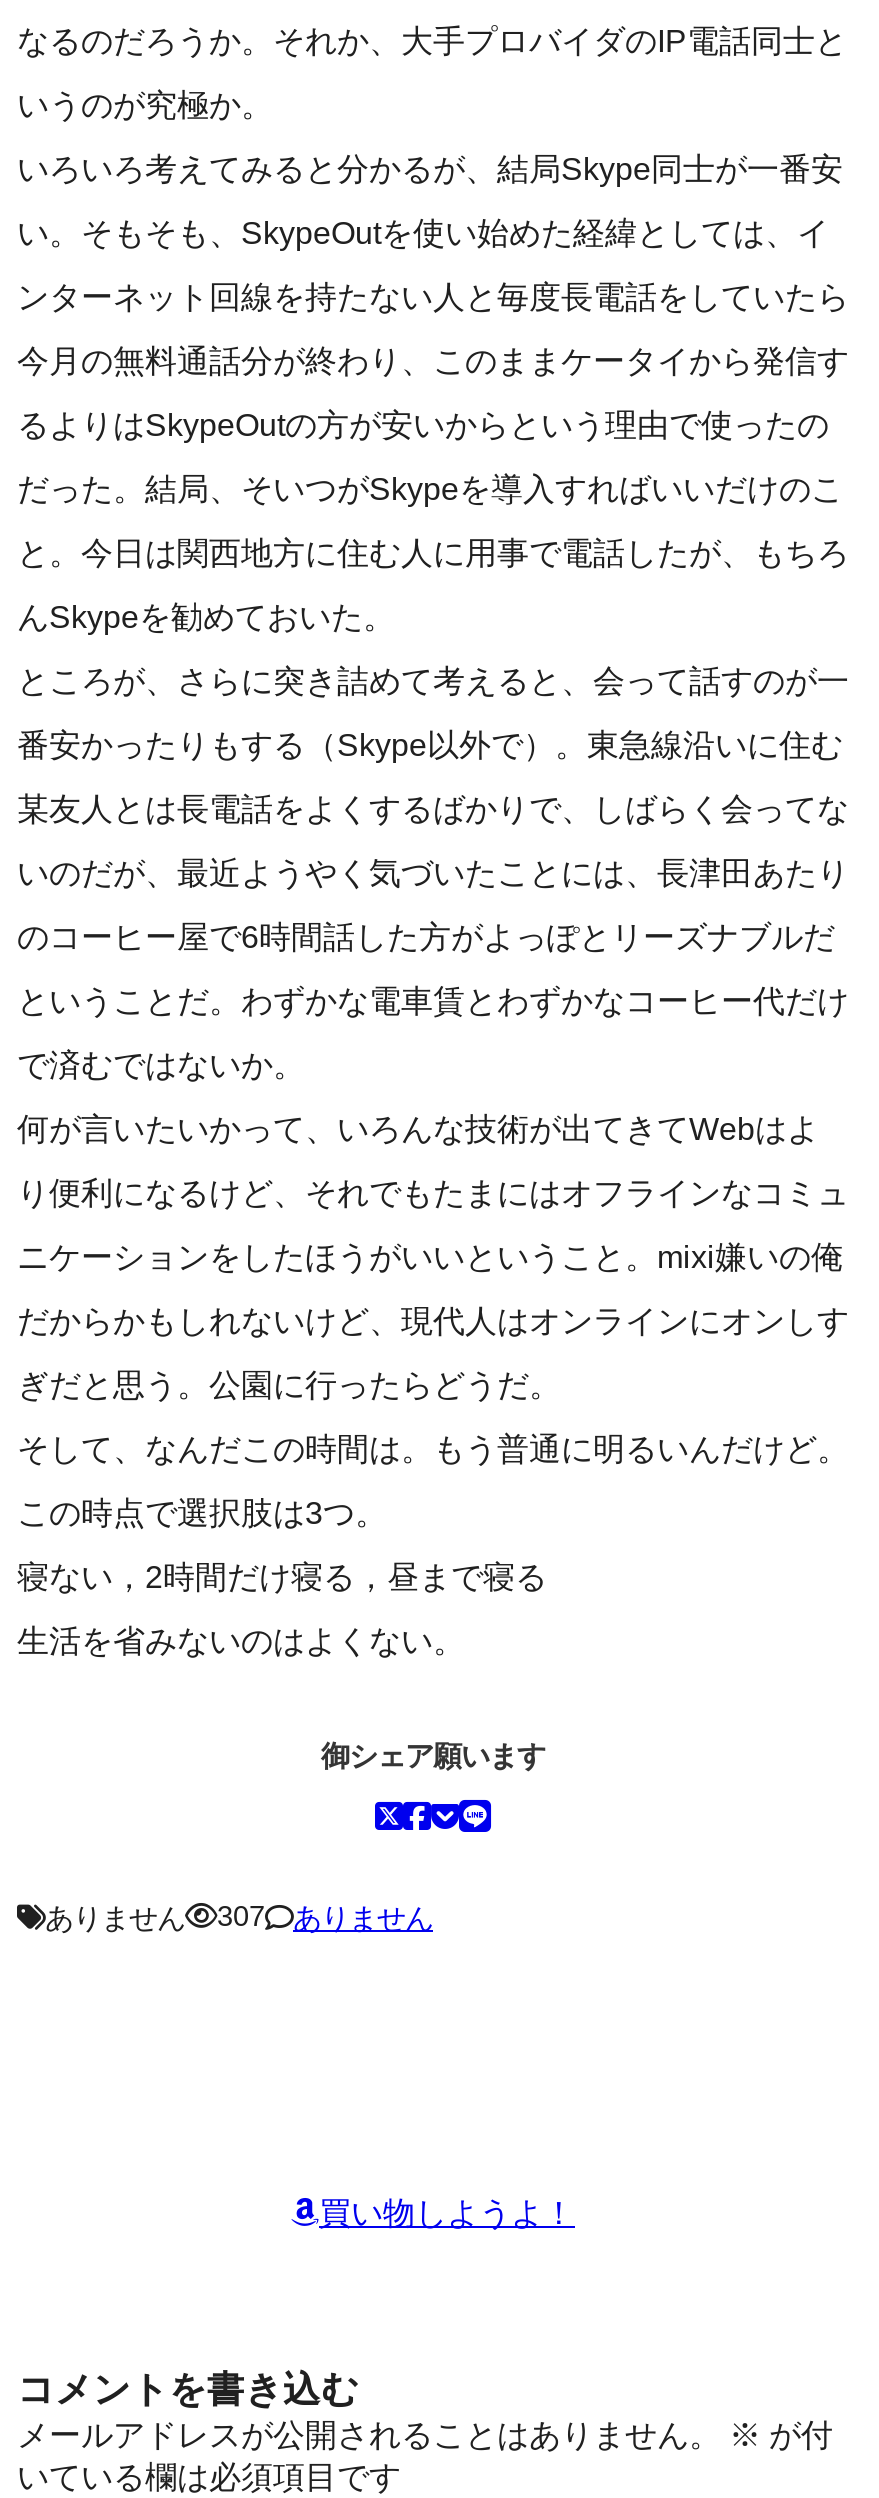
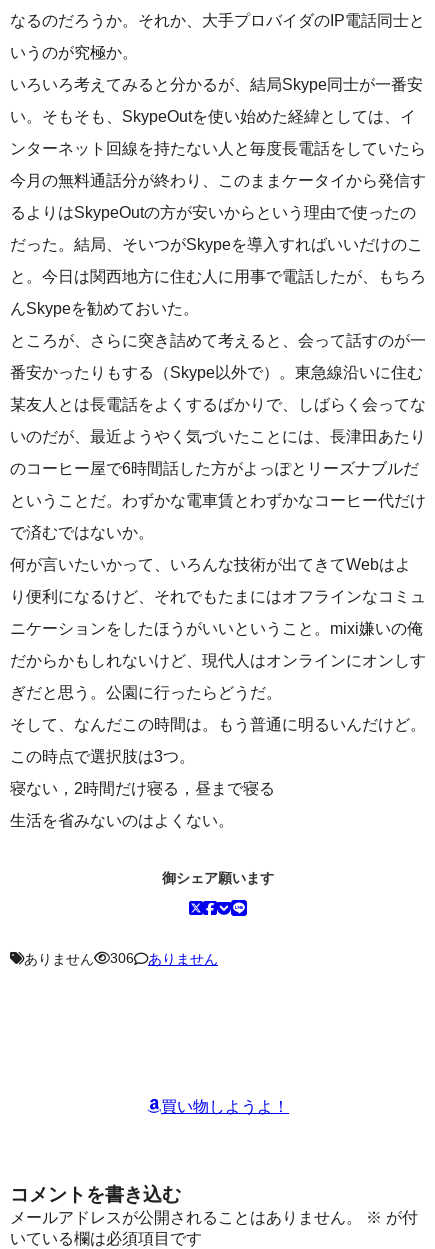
[45,1900,433,1934] ありません 307 ありません -> [24,950,218,967] ありません 306 ありません

